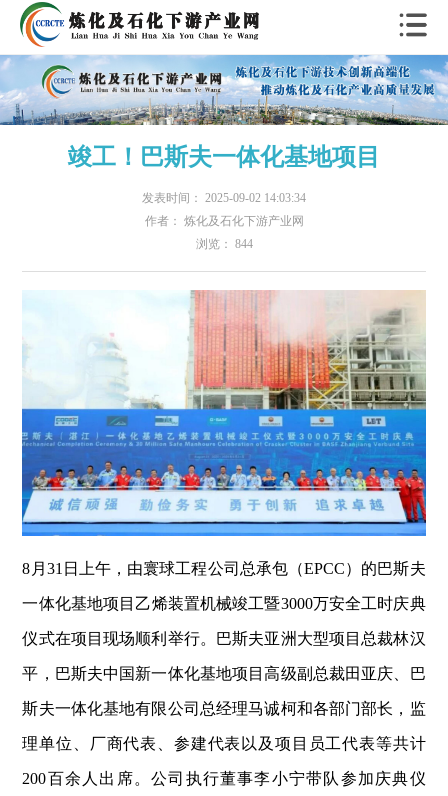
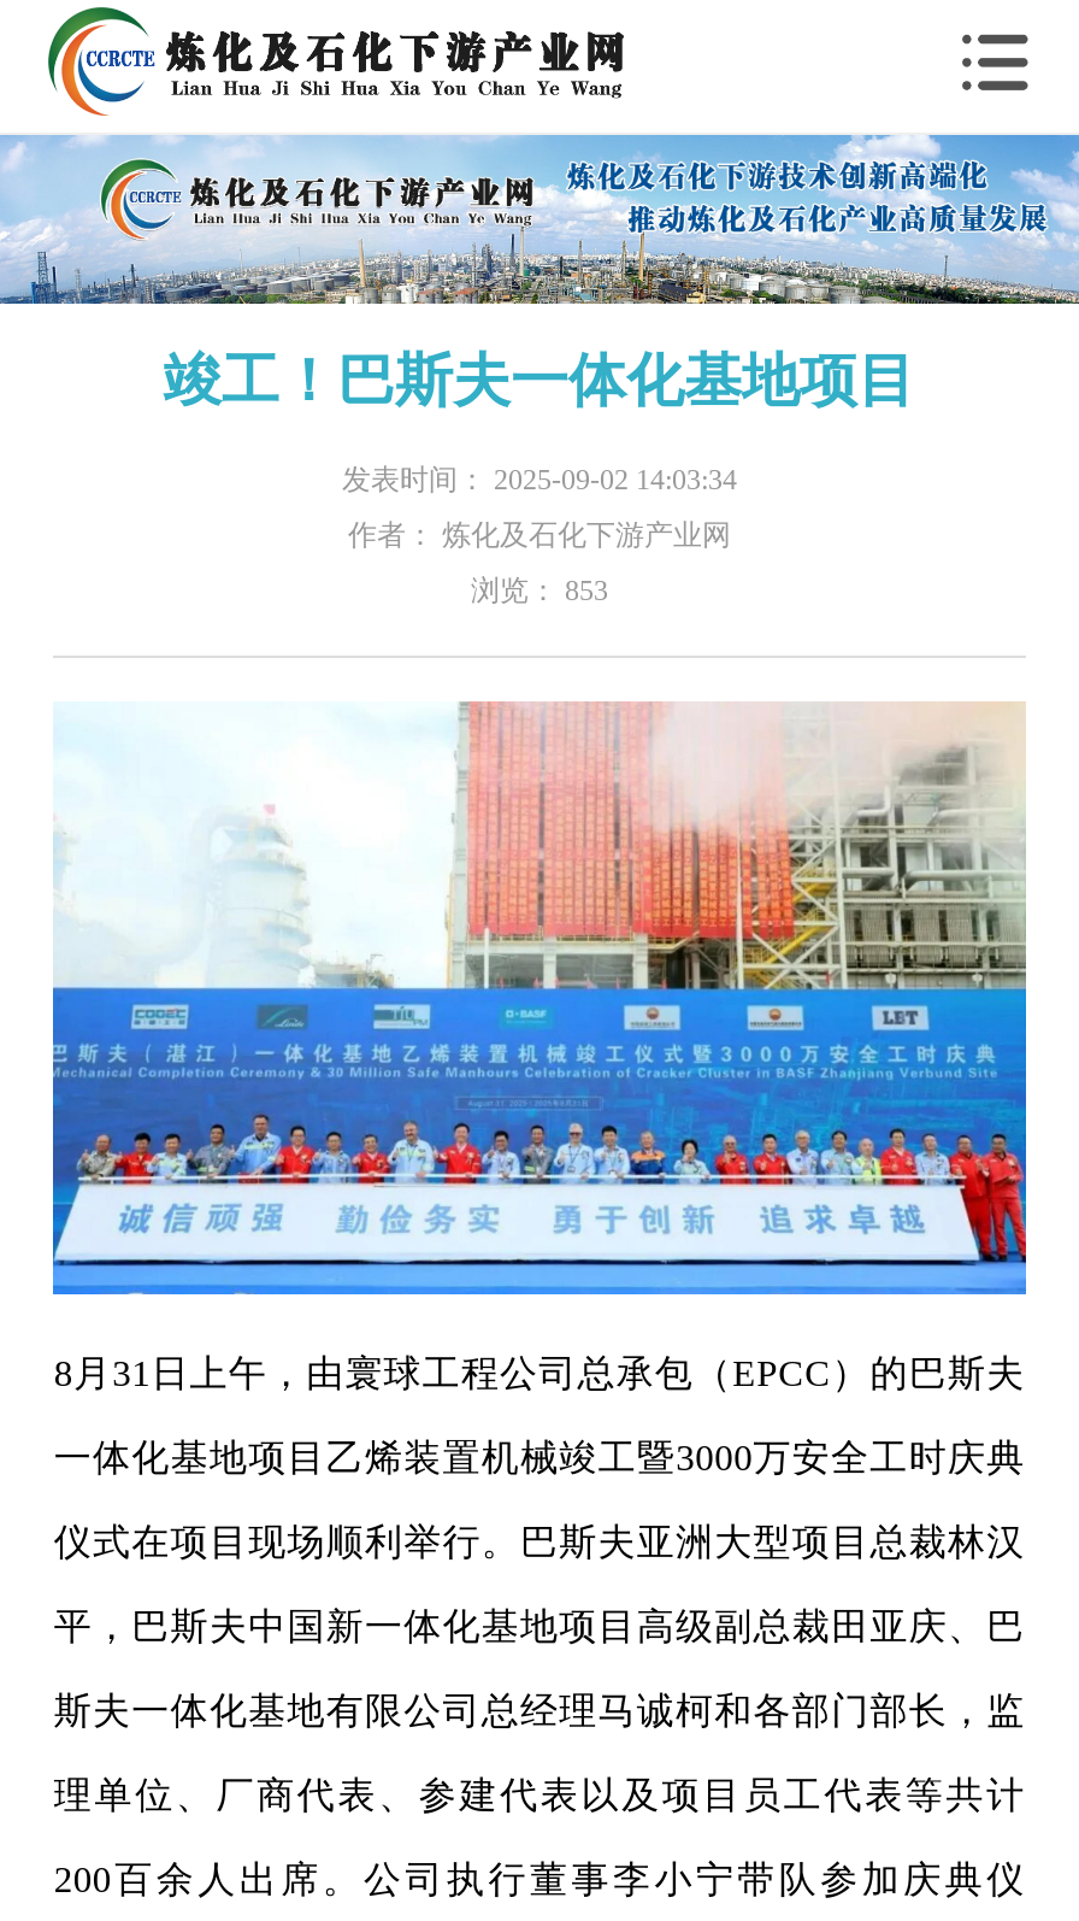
[195,237,252,251] 浏览： 844 -> [471,574,608,608] 浏览： 853

